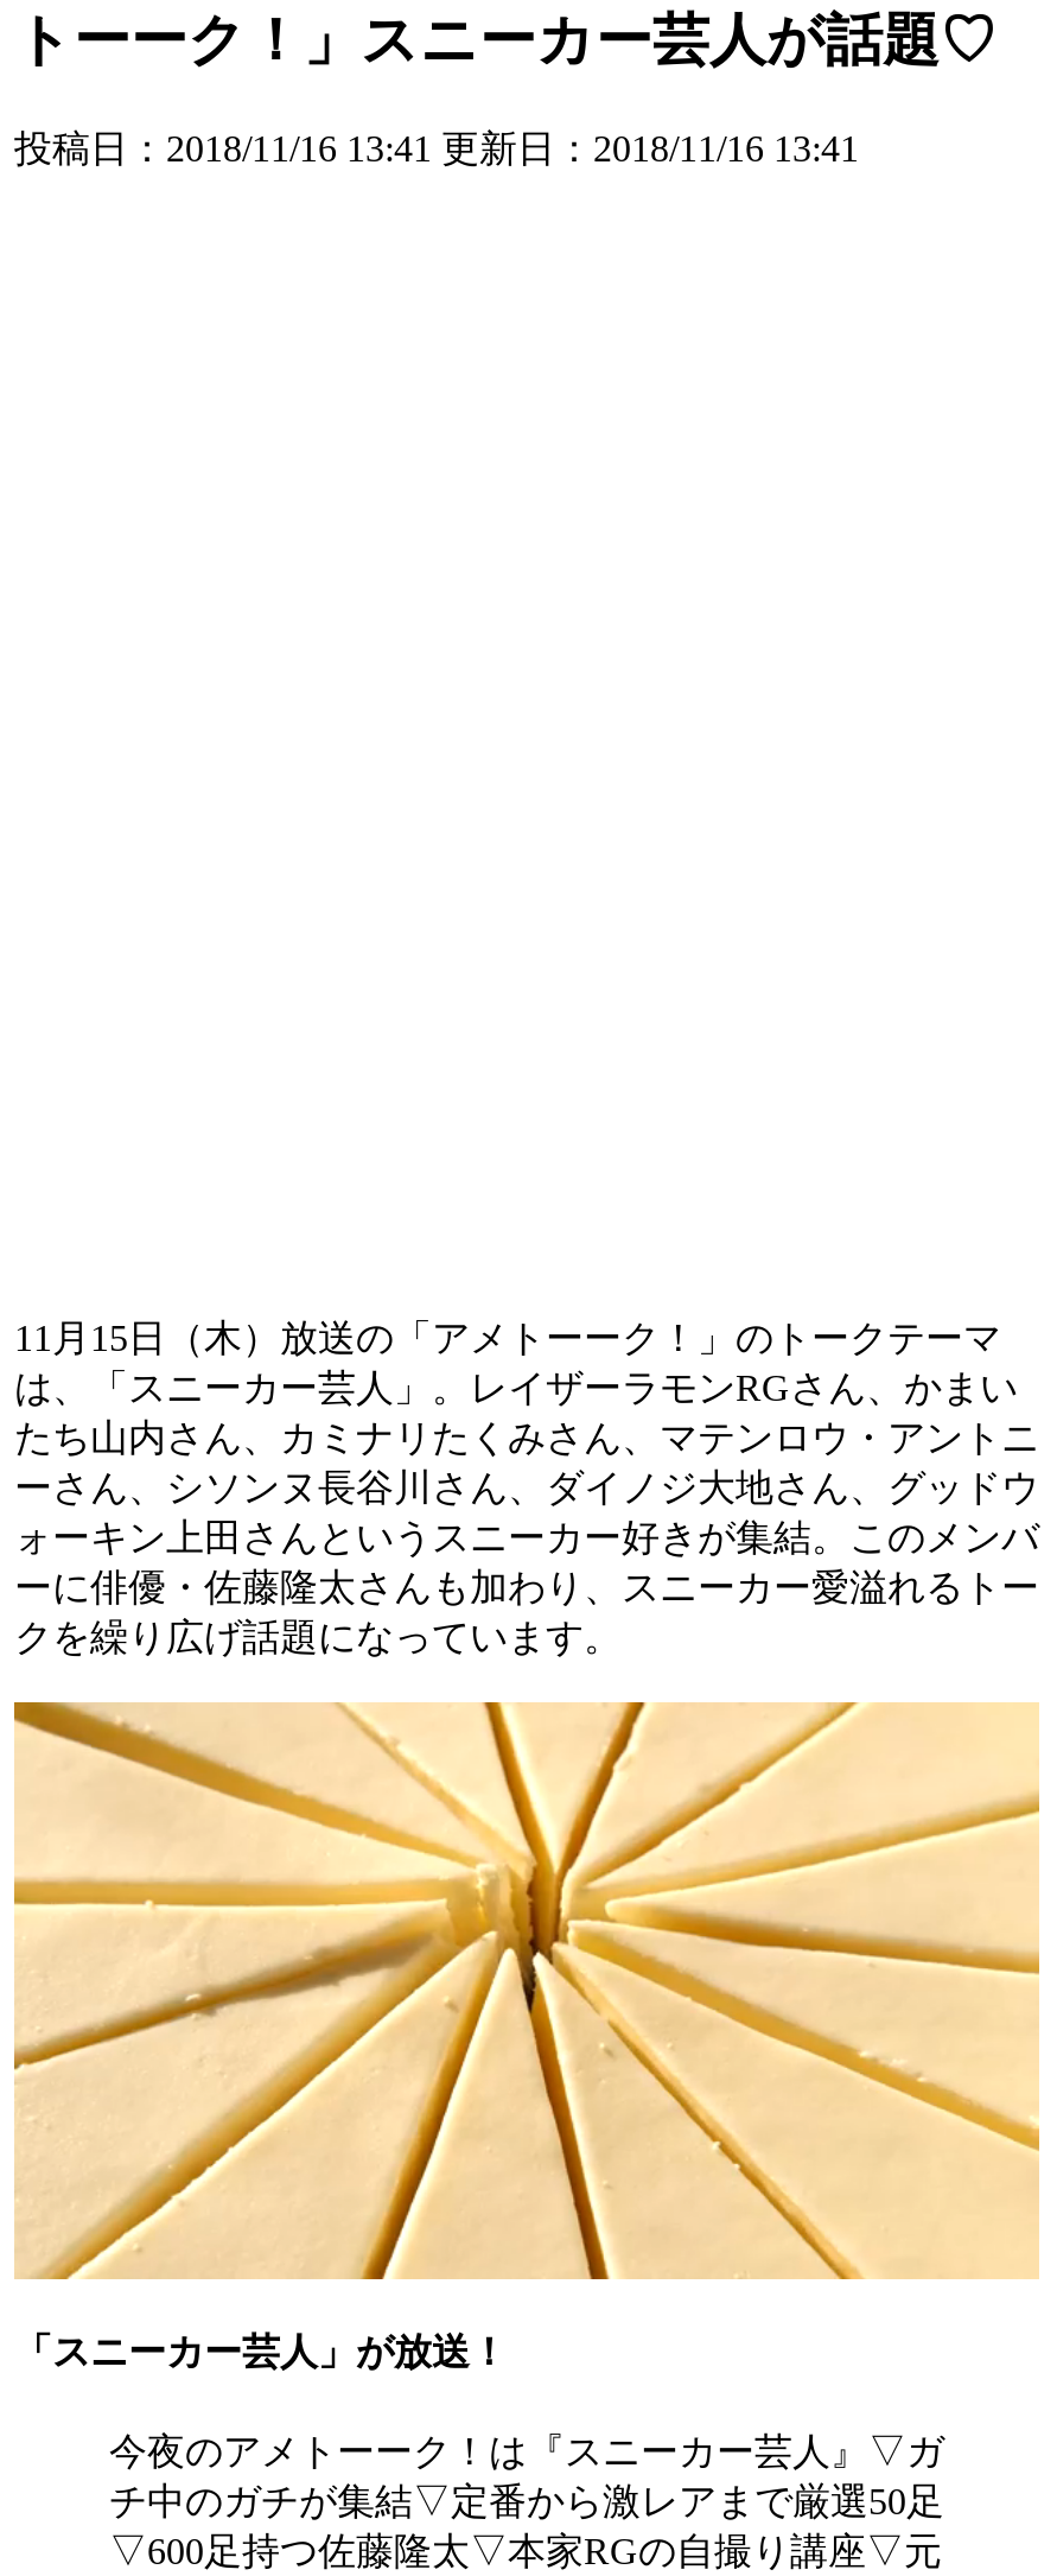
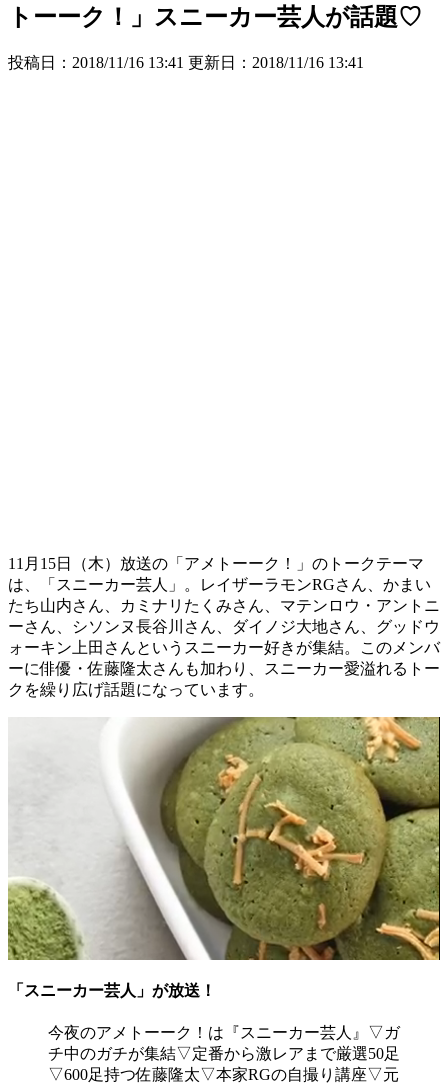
[12,1700,1042,2282] [image] -> [7,716,441,961] [image]

